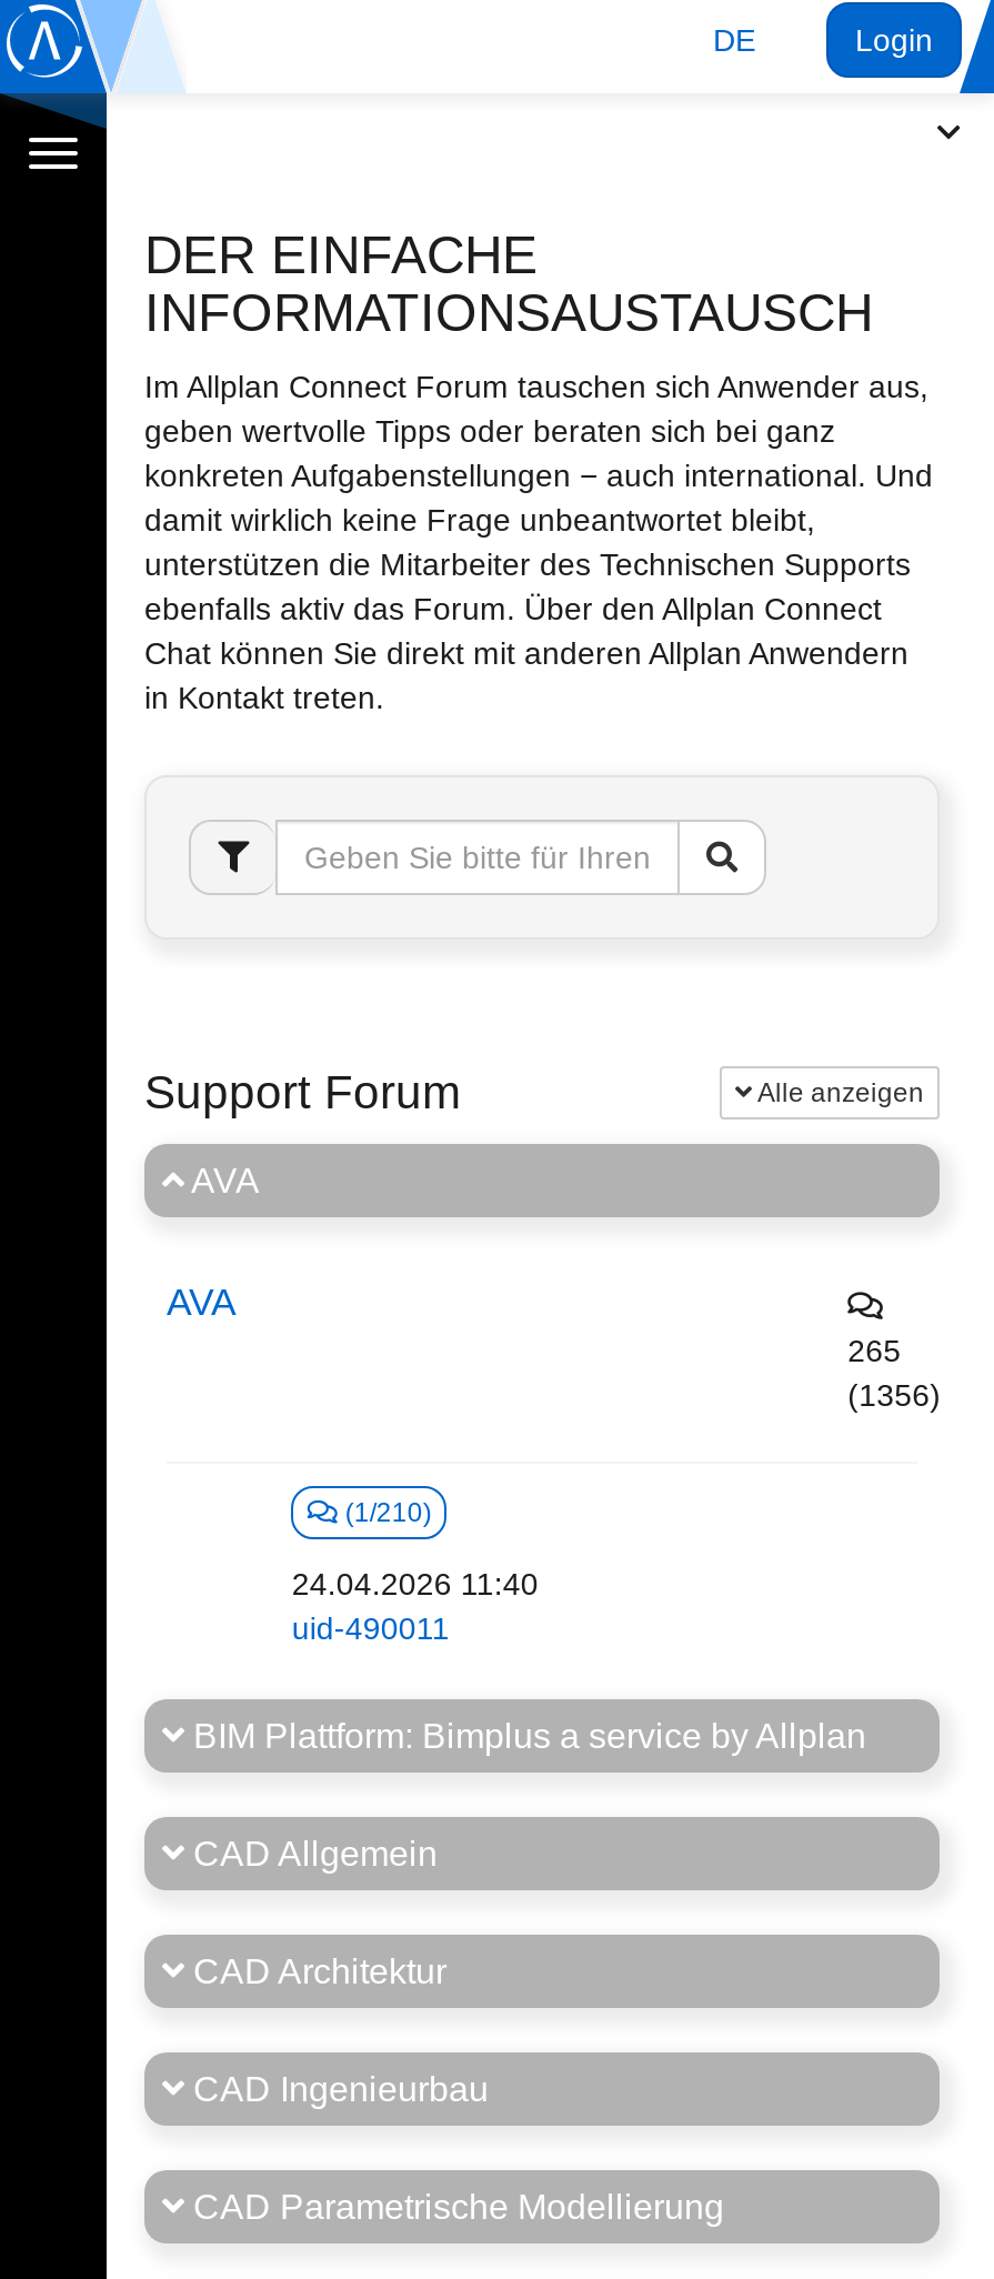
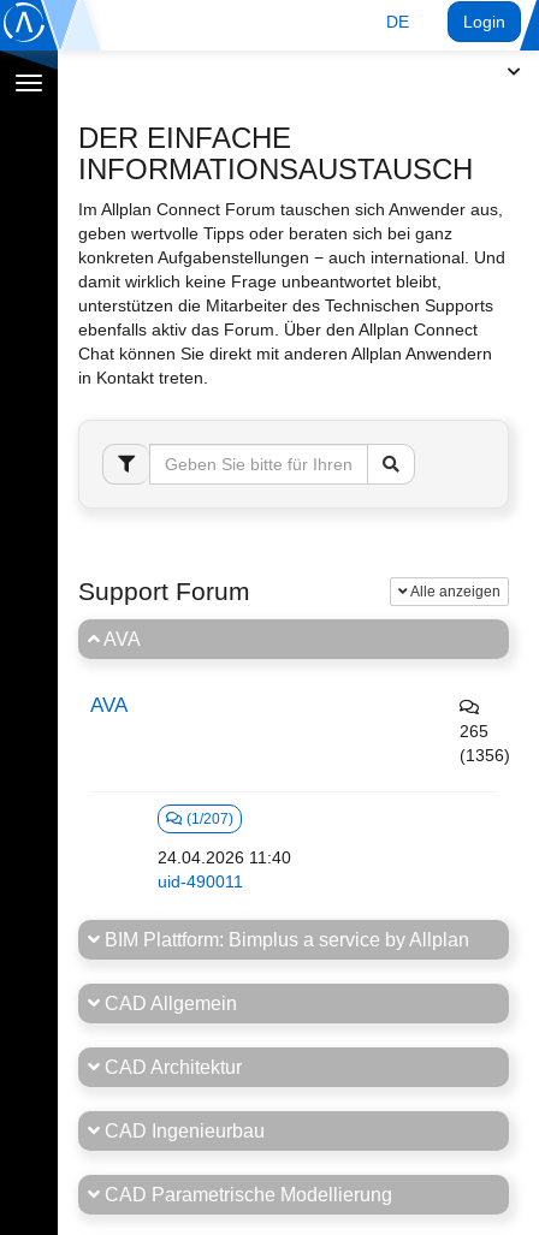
[338,1497,432,1528] (1/210) -> [183,811,234,827] (1/207)

